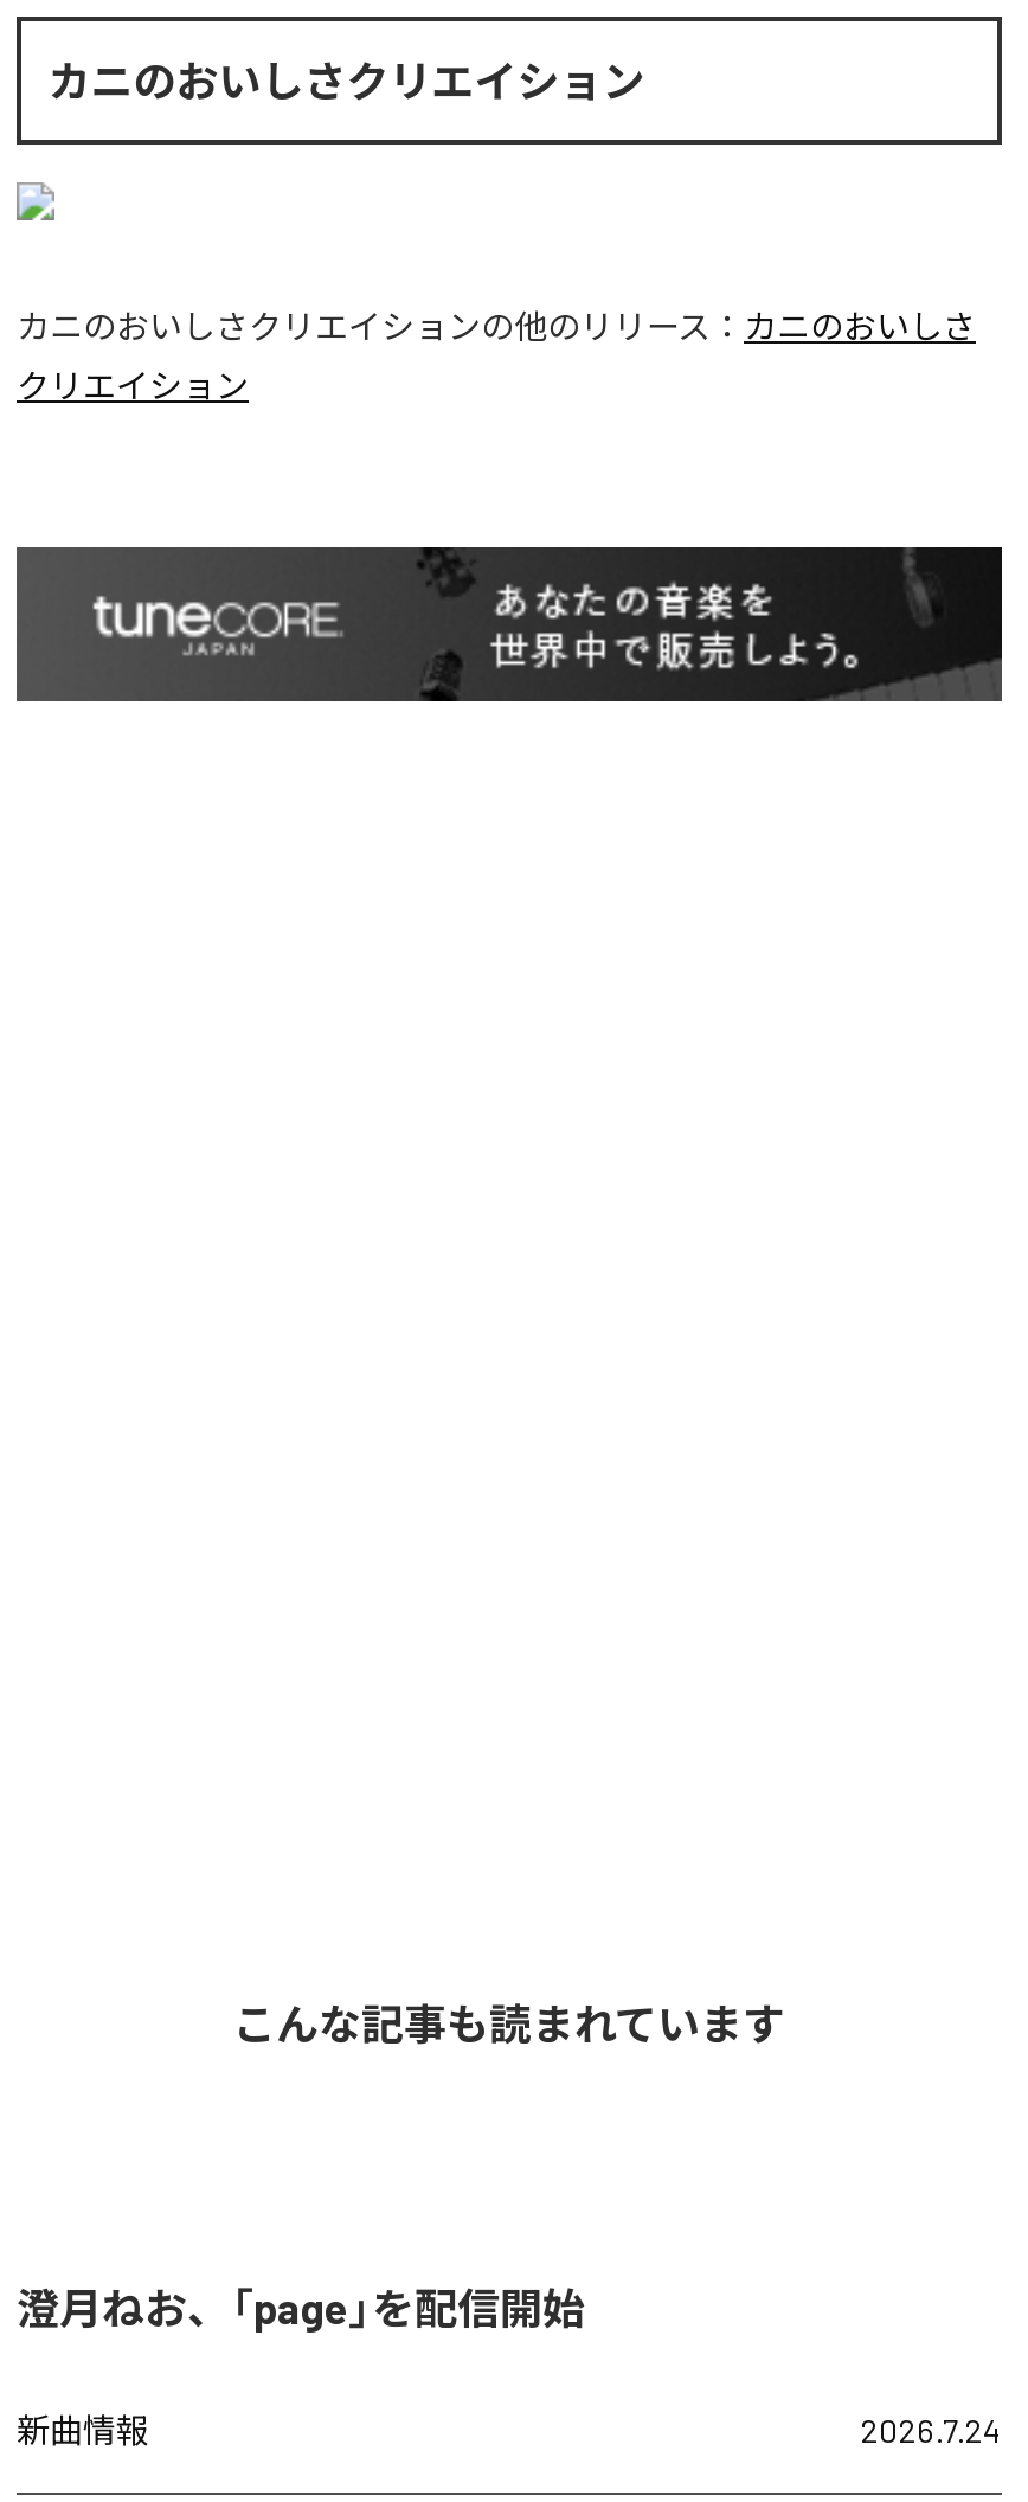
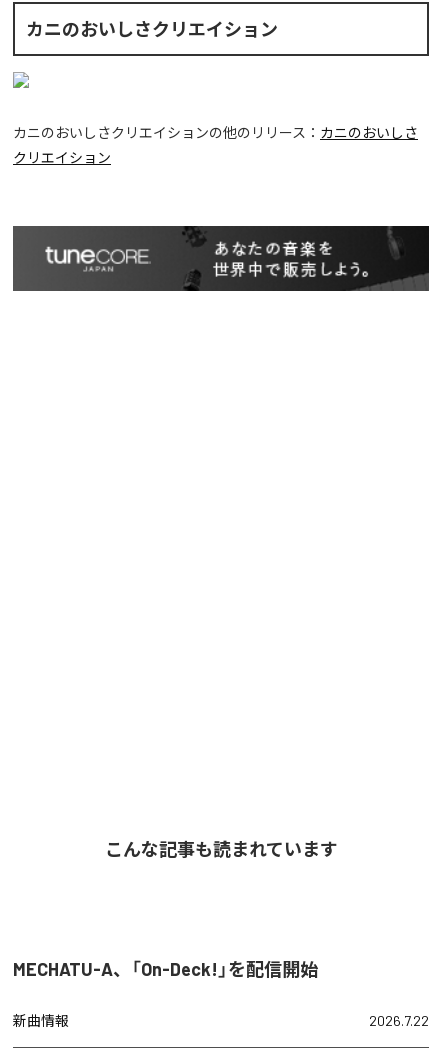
[17,2283,585,2335] 澄月ねお、「page」を配信開始 -> [13,958,318,980] MECHATU-A、「On-Deck!」を配信開始
[860,2411,1002,2451] 2026.7.24 -> [369,1012,429,1029] 2026.7.22

